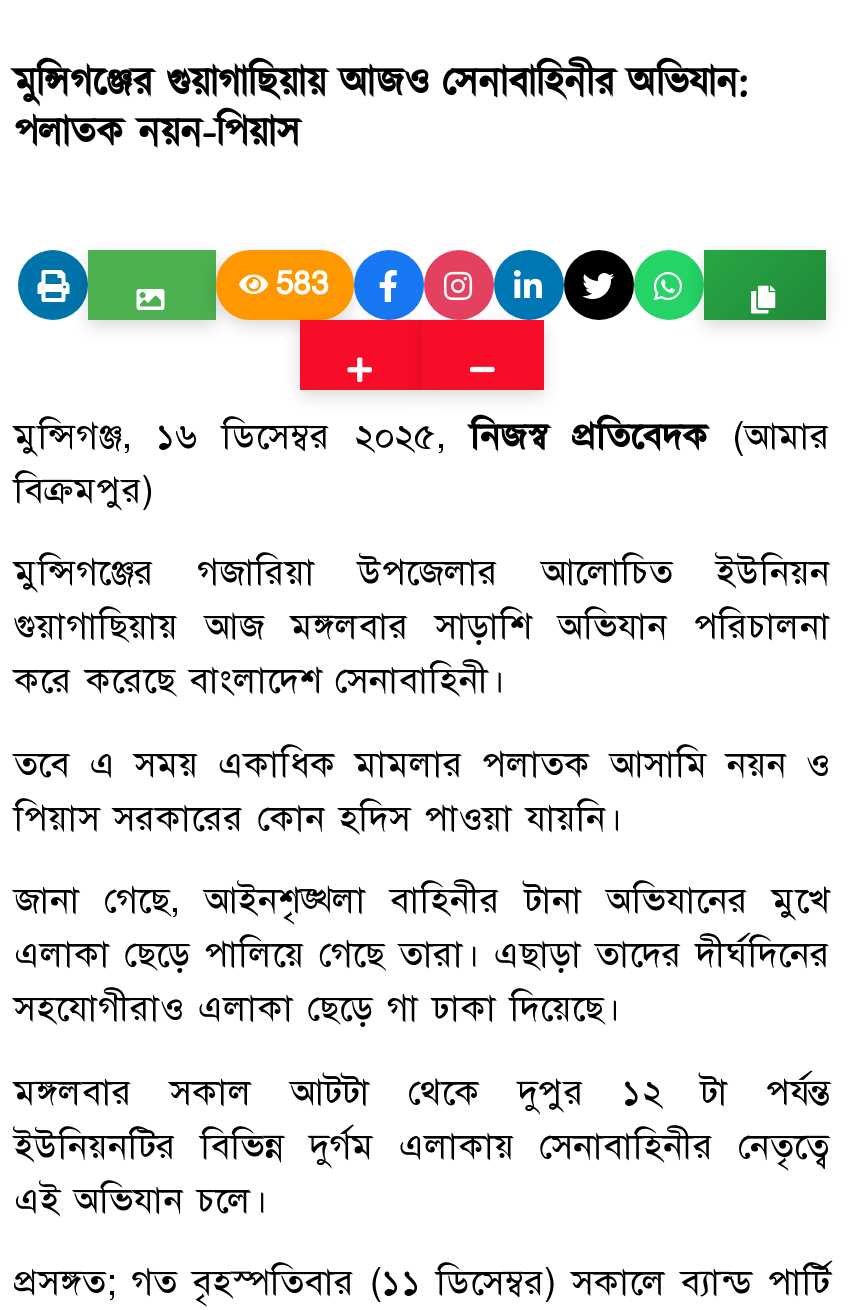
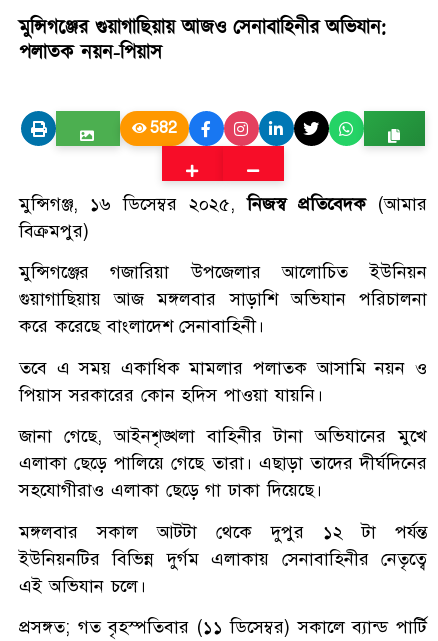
[275,264,329,304] 583 -> [149,118,176,138] 582

